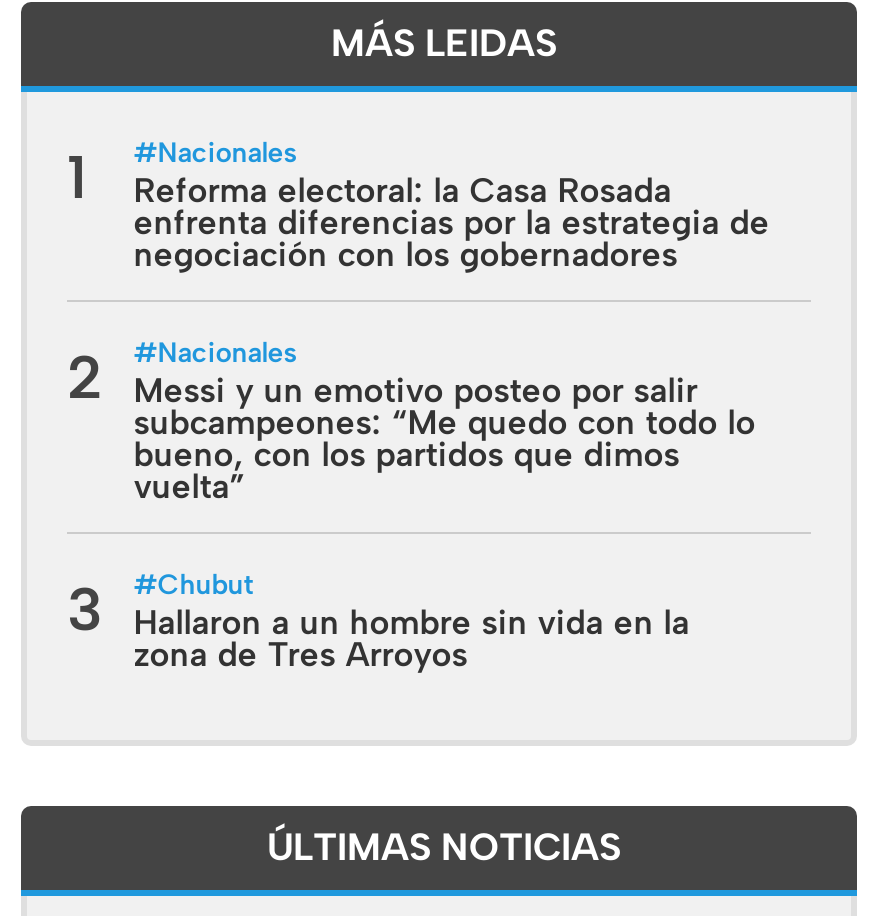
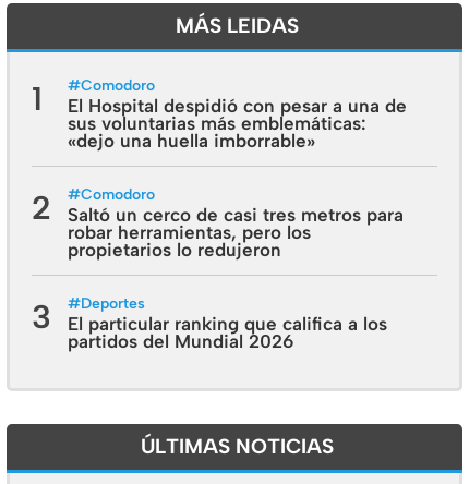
[133,136,769,274] #Nacionales | Reforma electoral: la Casa Rosada | enfrenta diferencias por la estrategia de | negociación con los gobernadores -> [68,76,407,151] #Comodoro | El Hospital despidió con pesar a una de | sus voluntarias más emblemáticas: | «dejo una huella imborrable»
[133,336,755,506] #Nacionales | Messi y un emotivo posteo por salir | subcampeones: “Me quedo con todo lo | bueno, con los partidos que dimos | vuelta” -> [68,185,404,260] #Comodoro | Saltó un cerco de casi tres metros para | robar herramientas, pero los | propietarios lo redujeron
[133,568,689,674] #Chubut | Hallaron a un hombre sin vida en la | zona de Tres Arroyos -> [68,294,387,352] #Deportes | El particular ranking que califica a los | partidos del Mundial 2026

